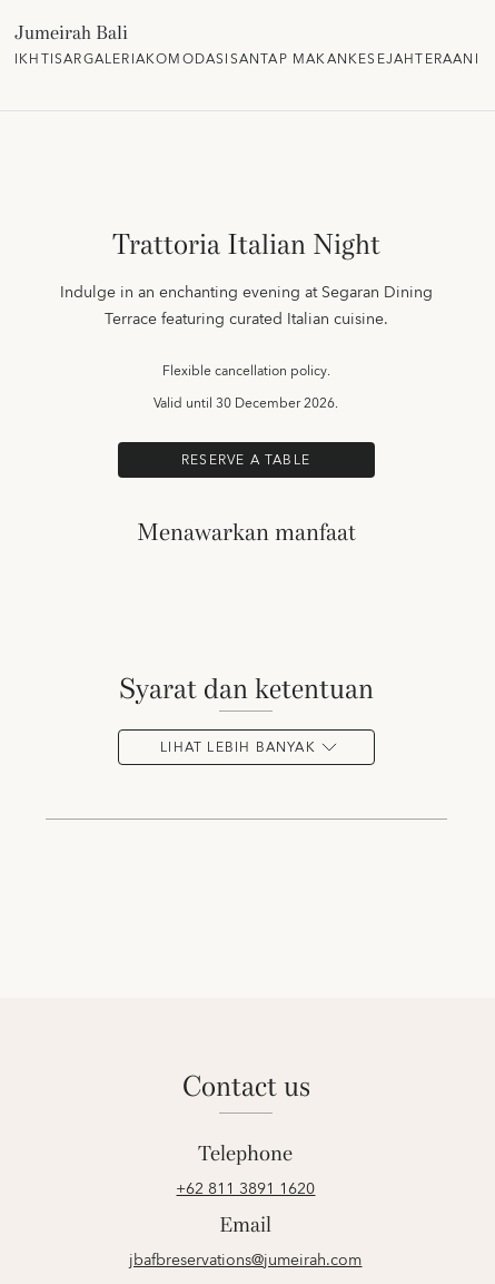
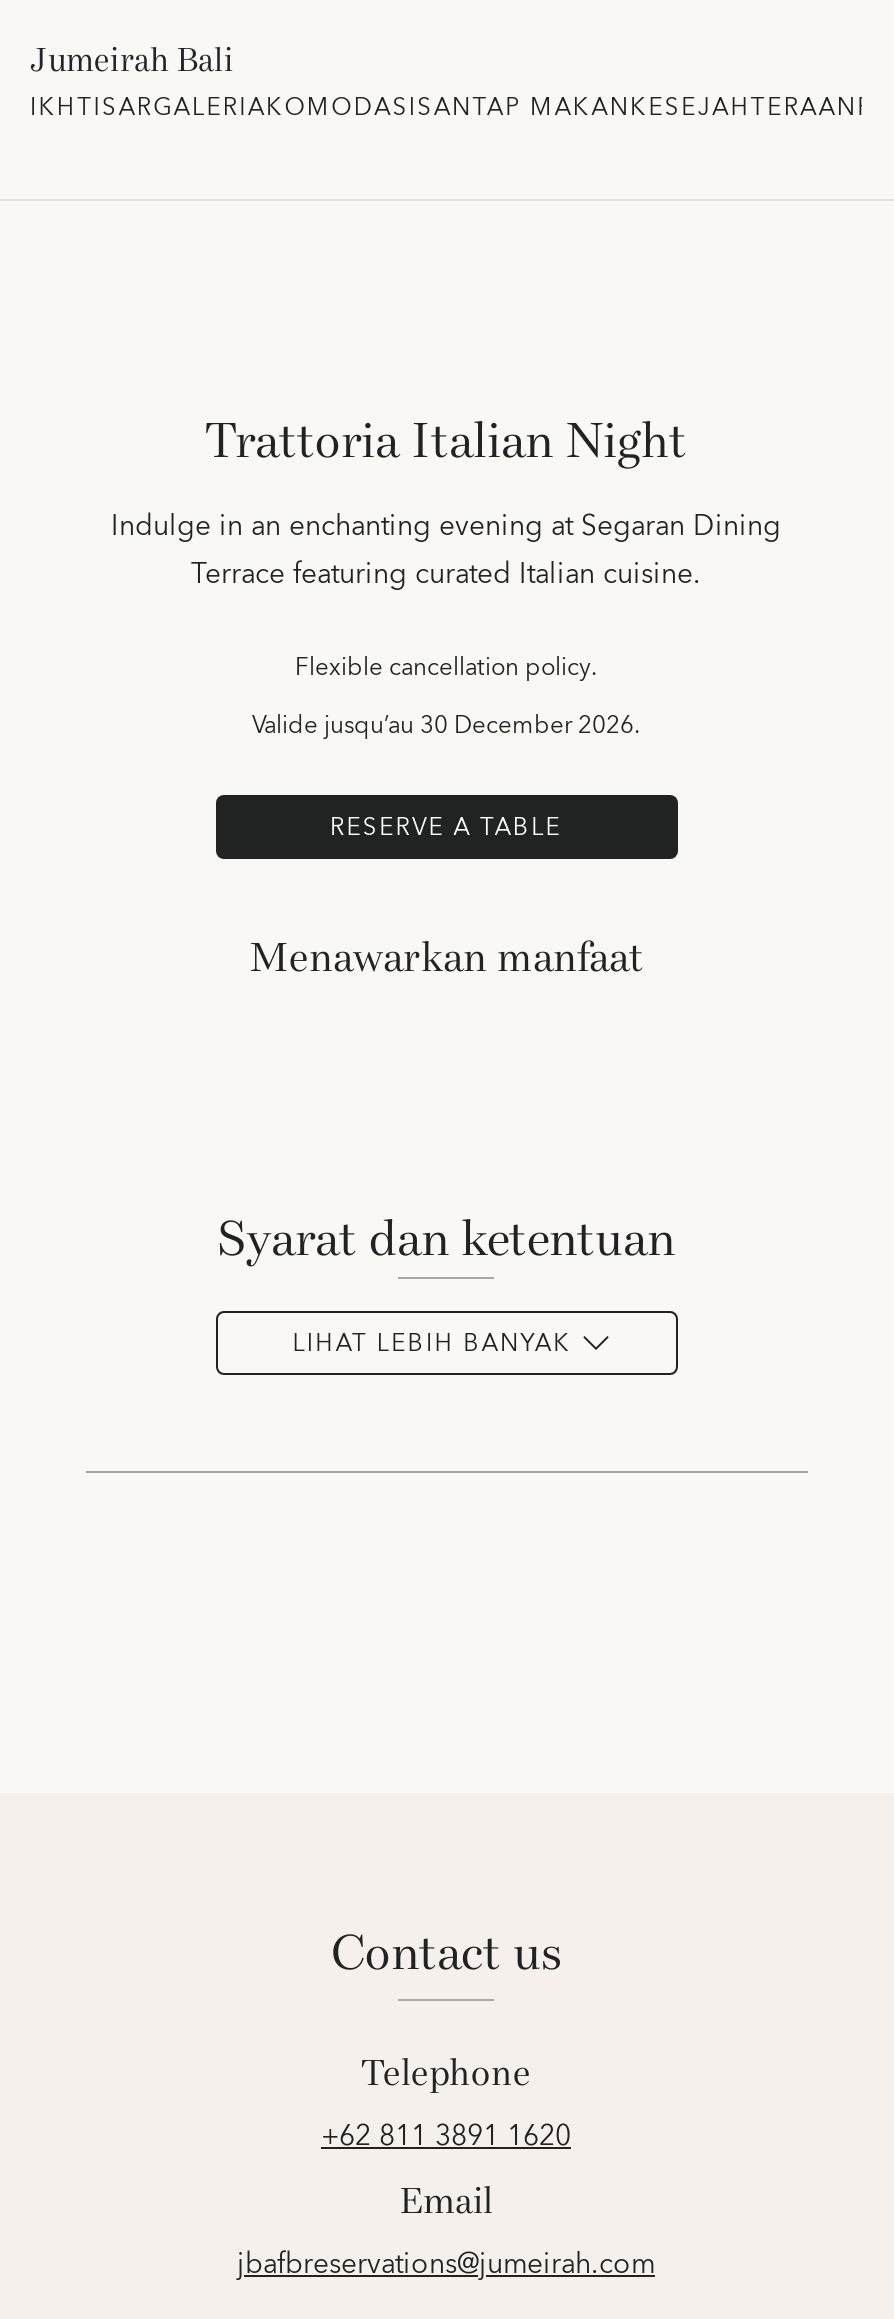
[154,392,338,415] Valid until 30 December 2026. -> [252,705,640,747] Valide jusqu’au 30 December 2026.

